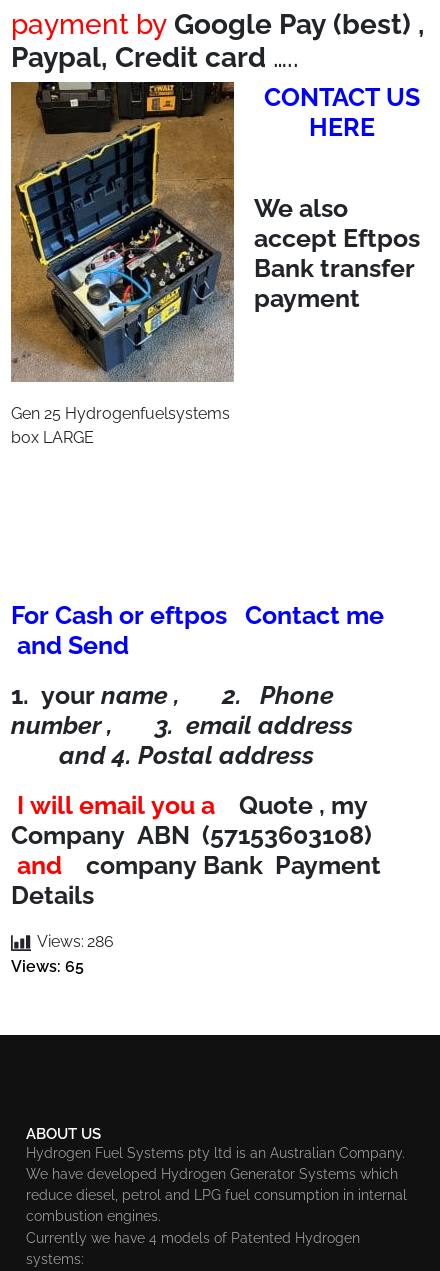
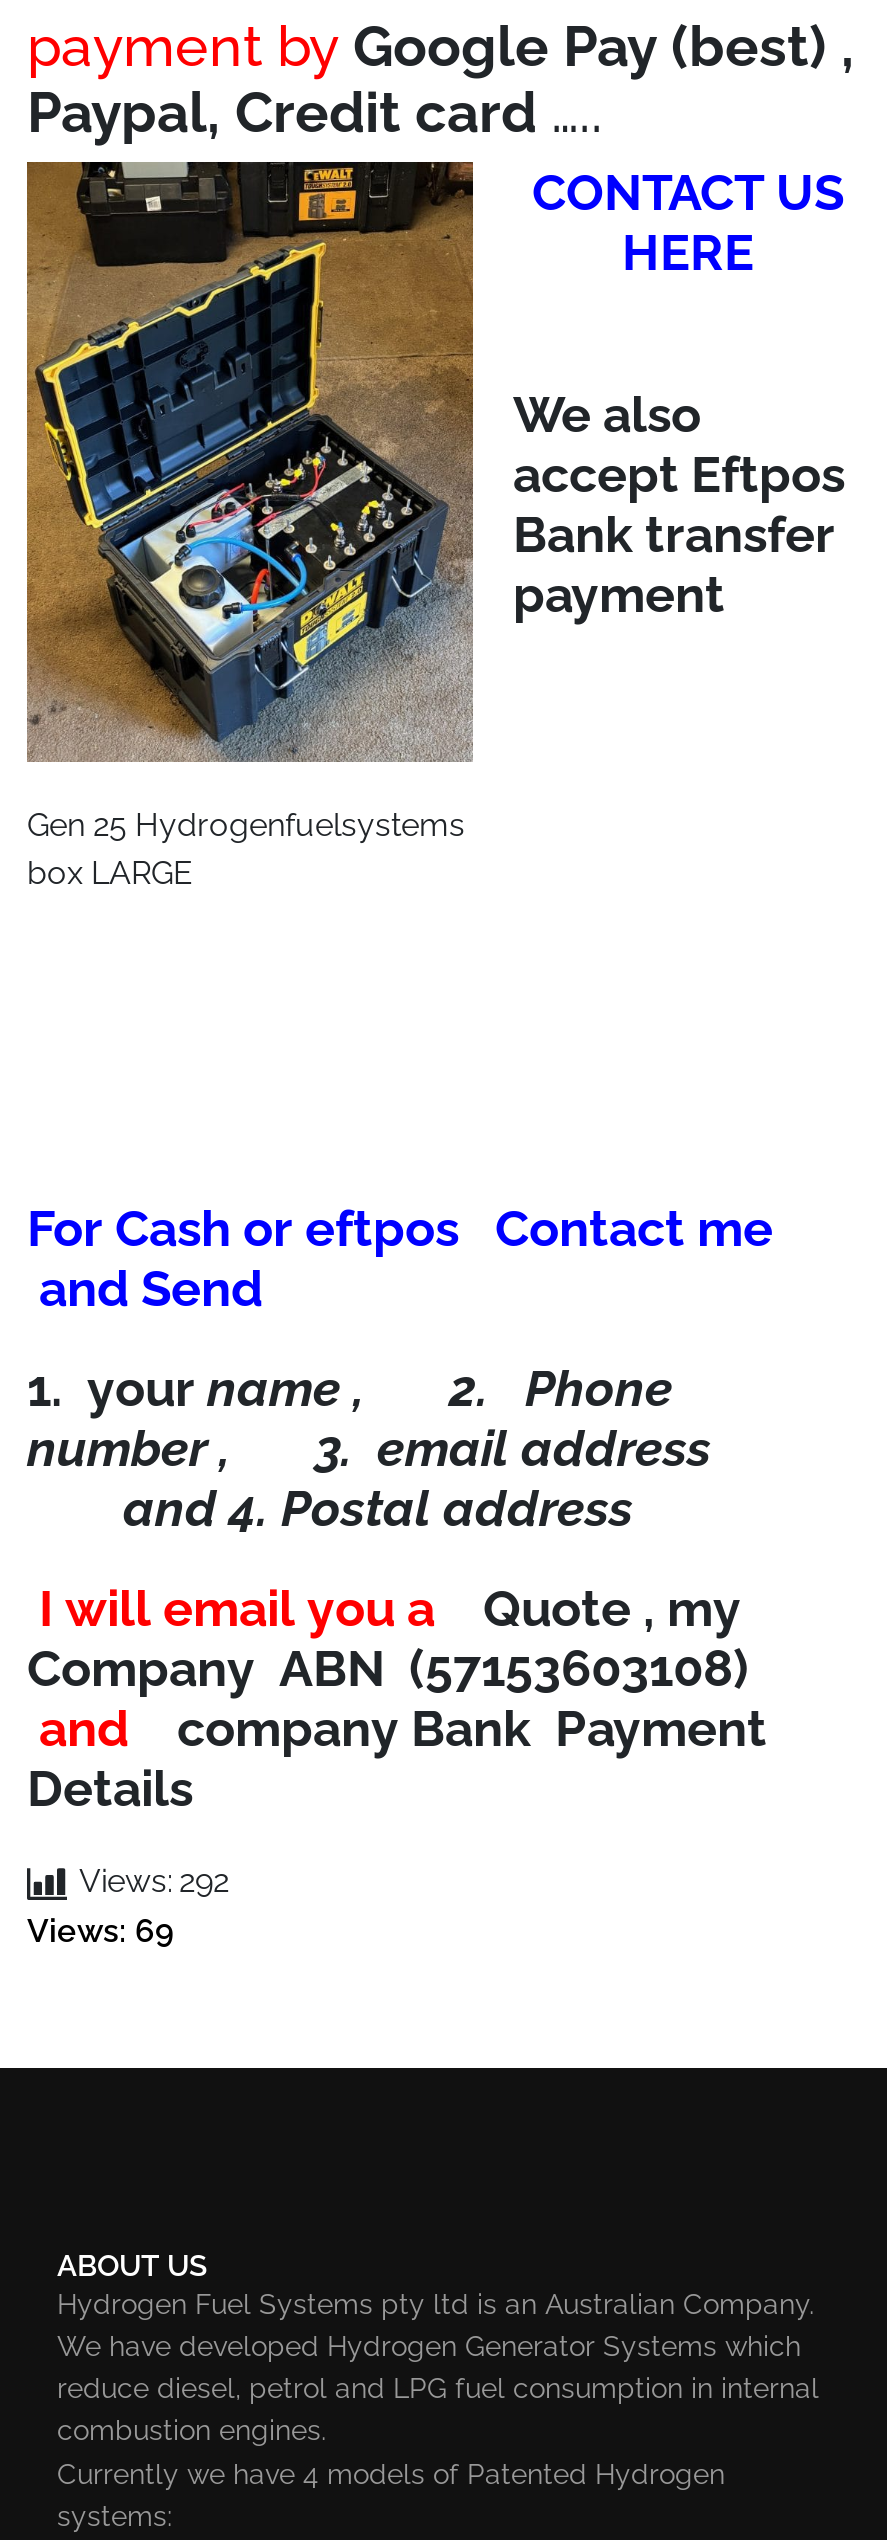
[37,932,114,951] Views: 286 -> [79,1861,229,1899] Views: 292
[11,957,84,976] Views: 65 -> [27,1911,173,1949] Views: 69

